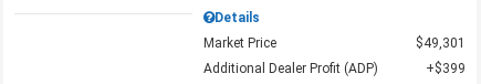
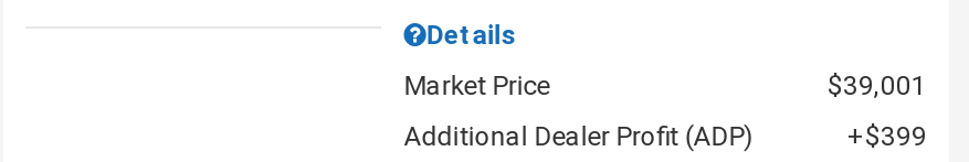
[416,35,466,51] $49,301 -> [828,71,927,101] $39,001

